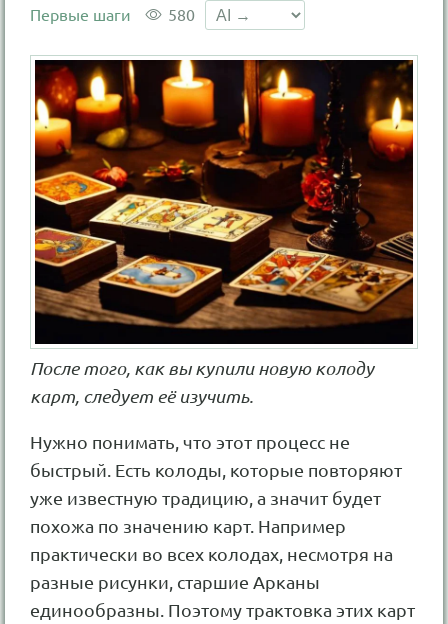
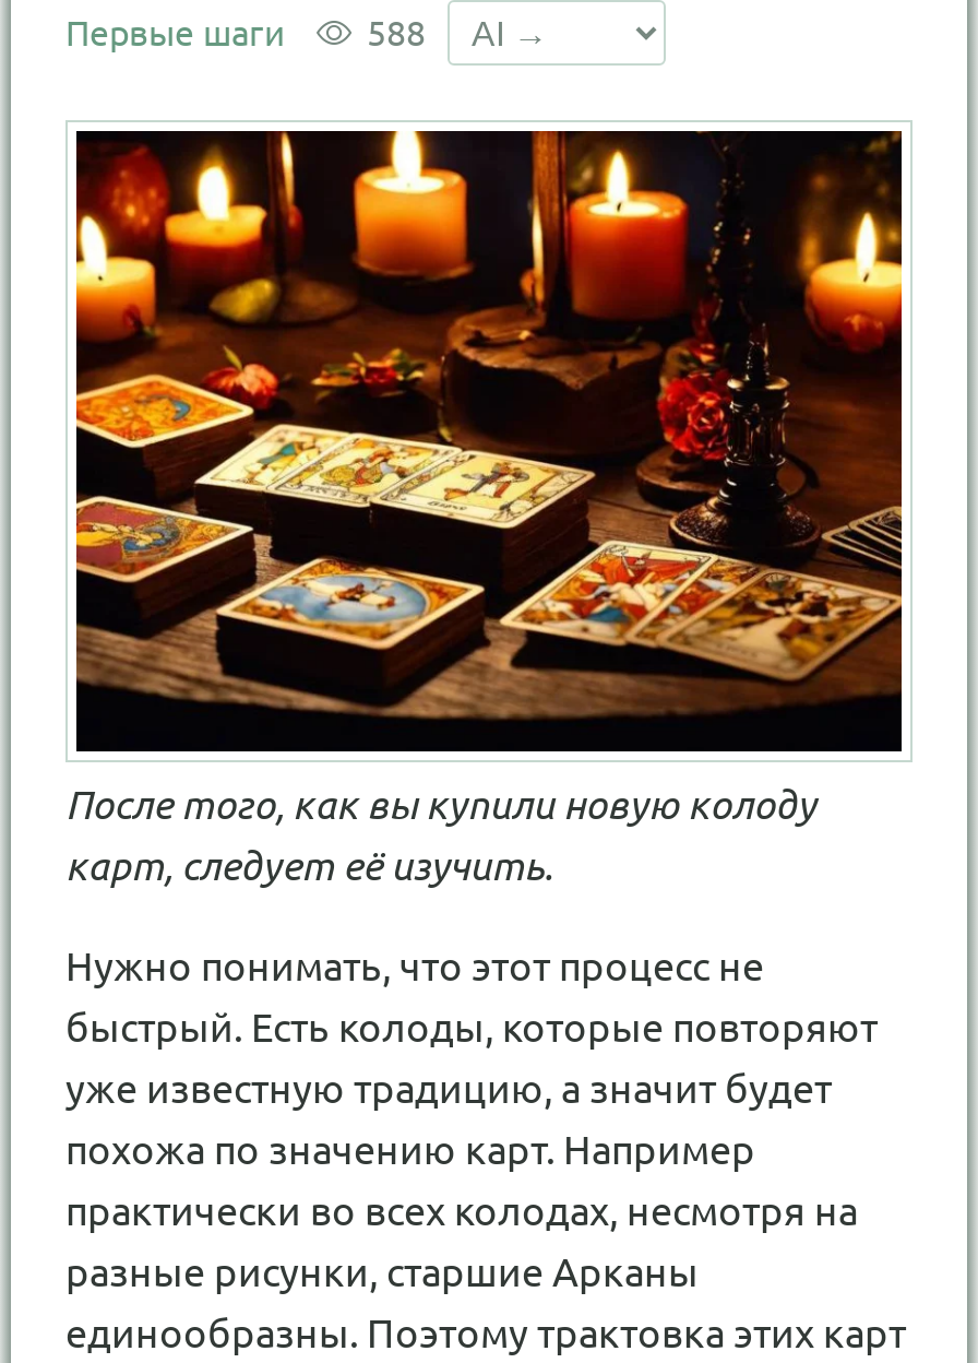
[30,4,195,24] Первые шаги 580 -> [65,9,426,52] Первые шаги 588

